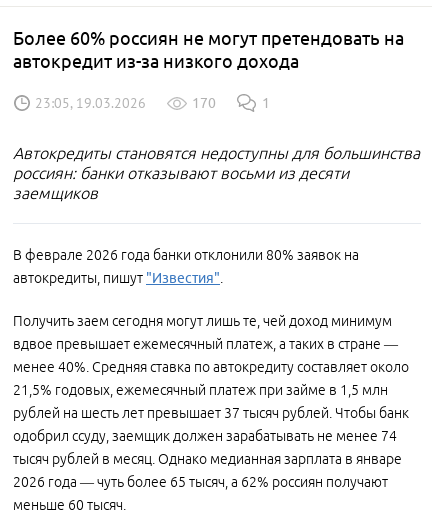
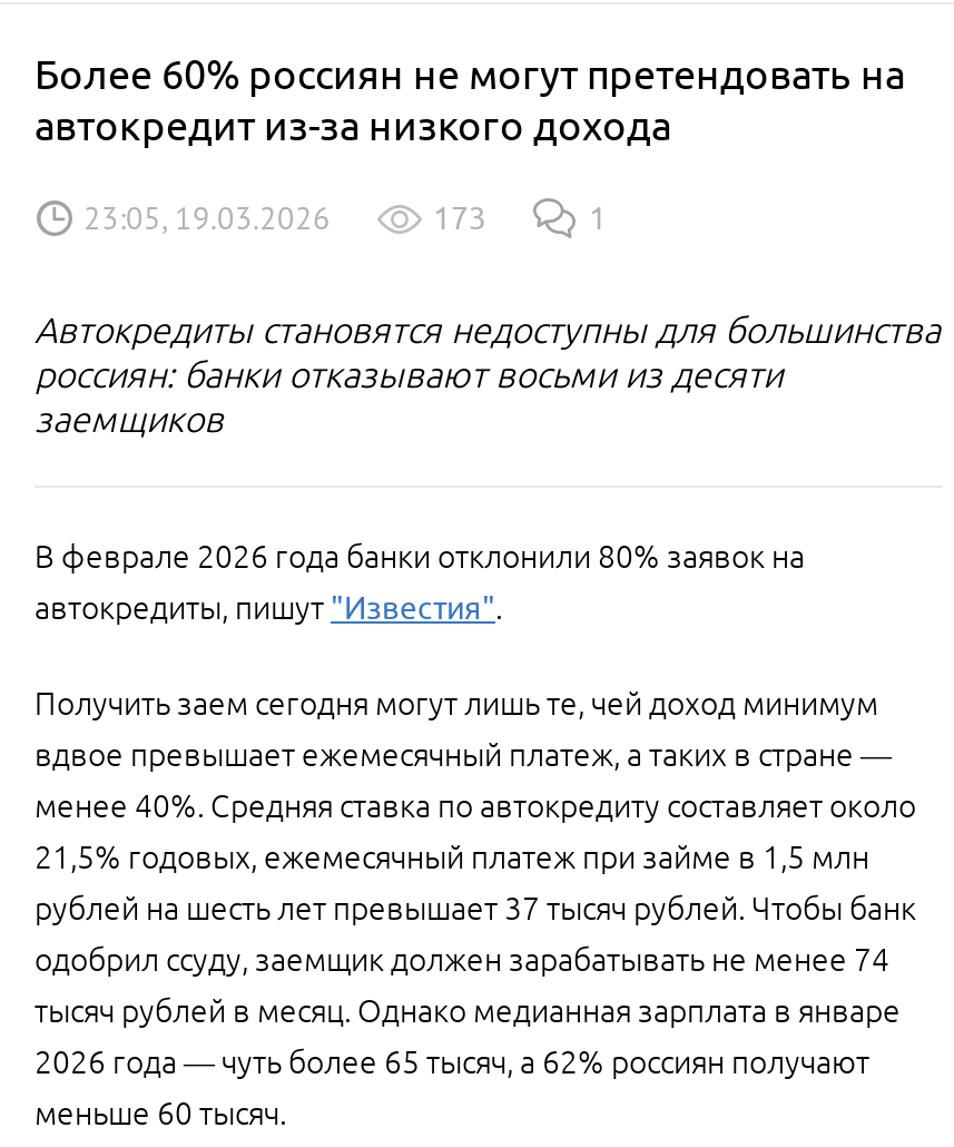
[192,95,216,111] 170 -> [433,200,486,236] 173

